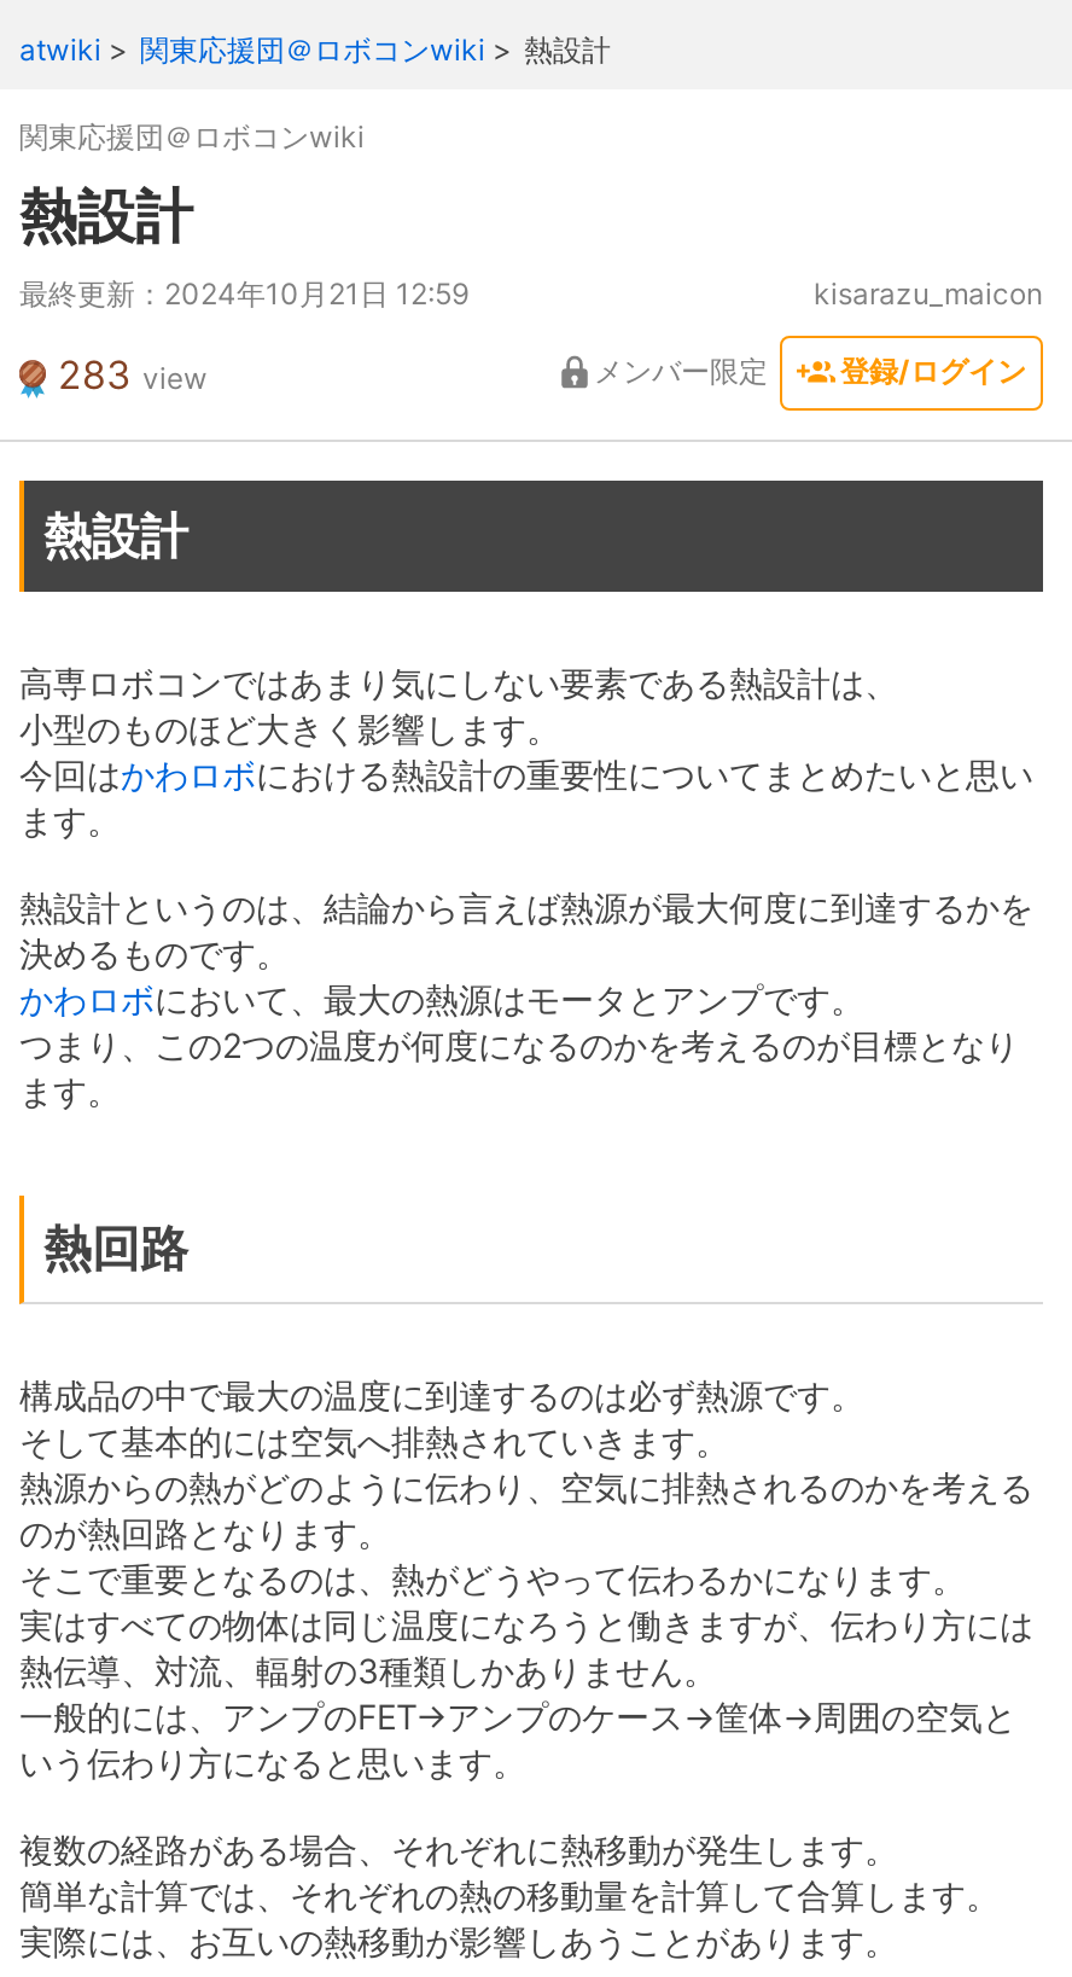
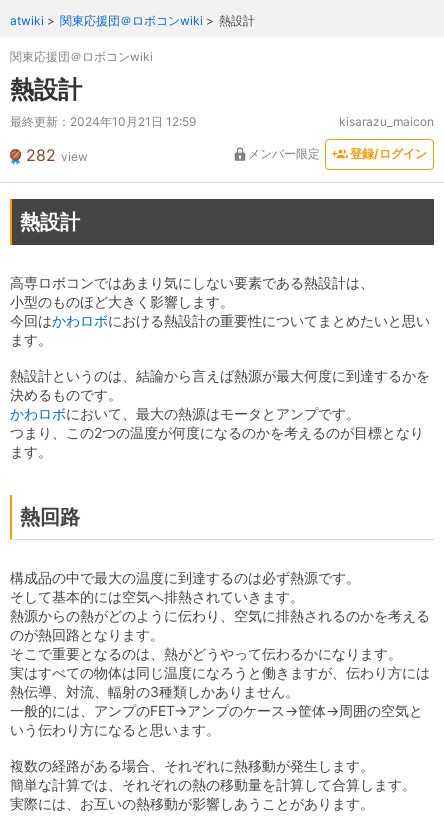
[58,349,208,397] 283 view -> [26,144,88,164] 282 view

